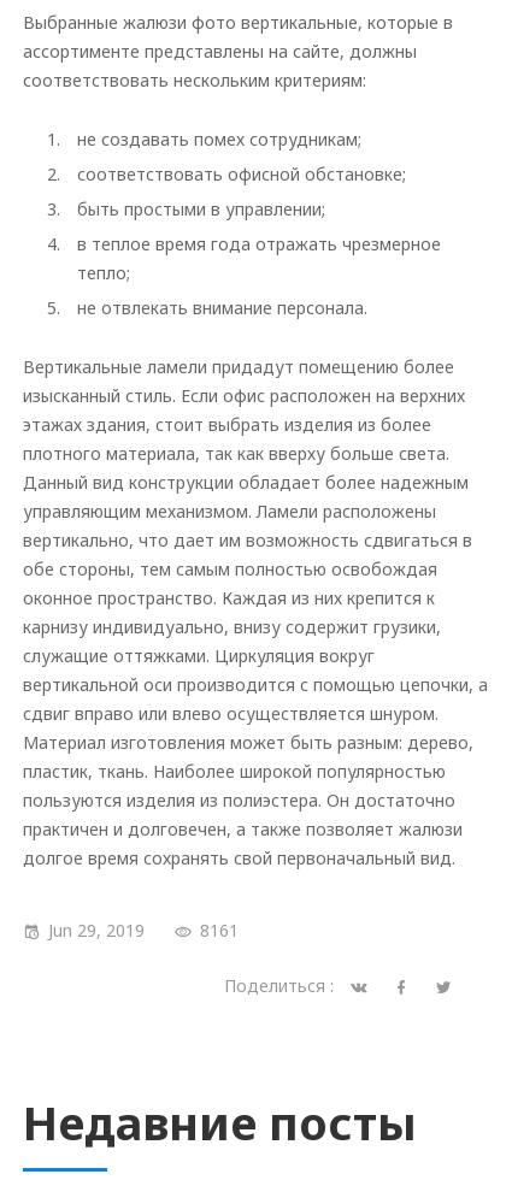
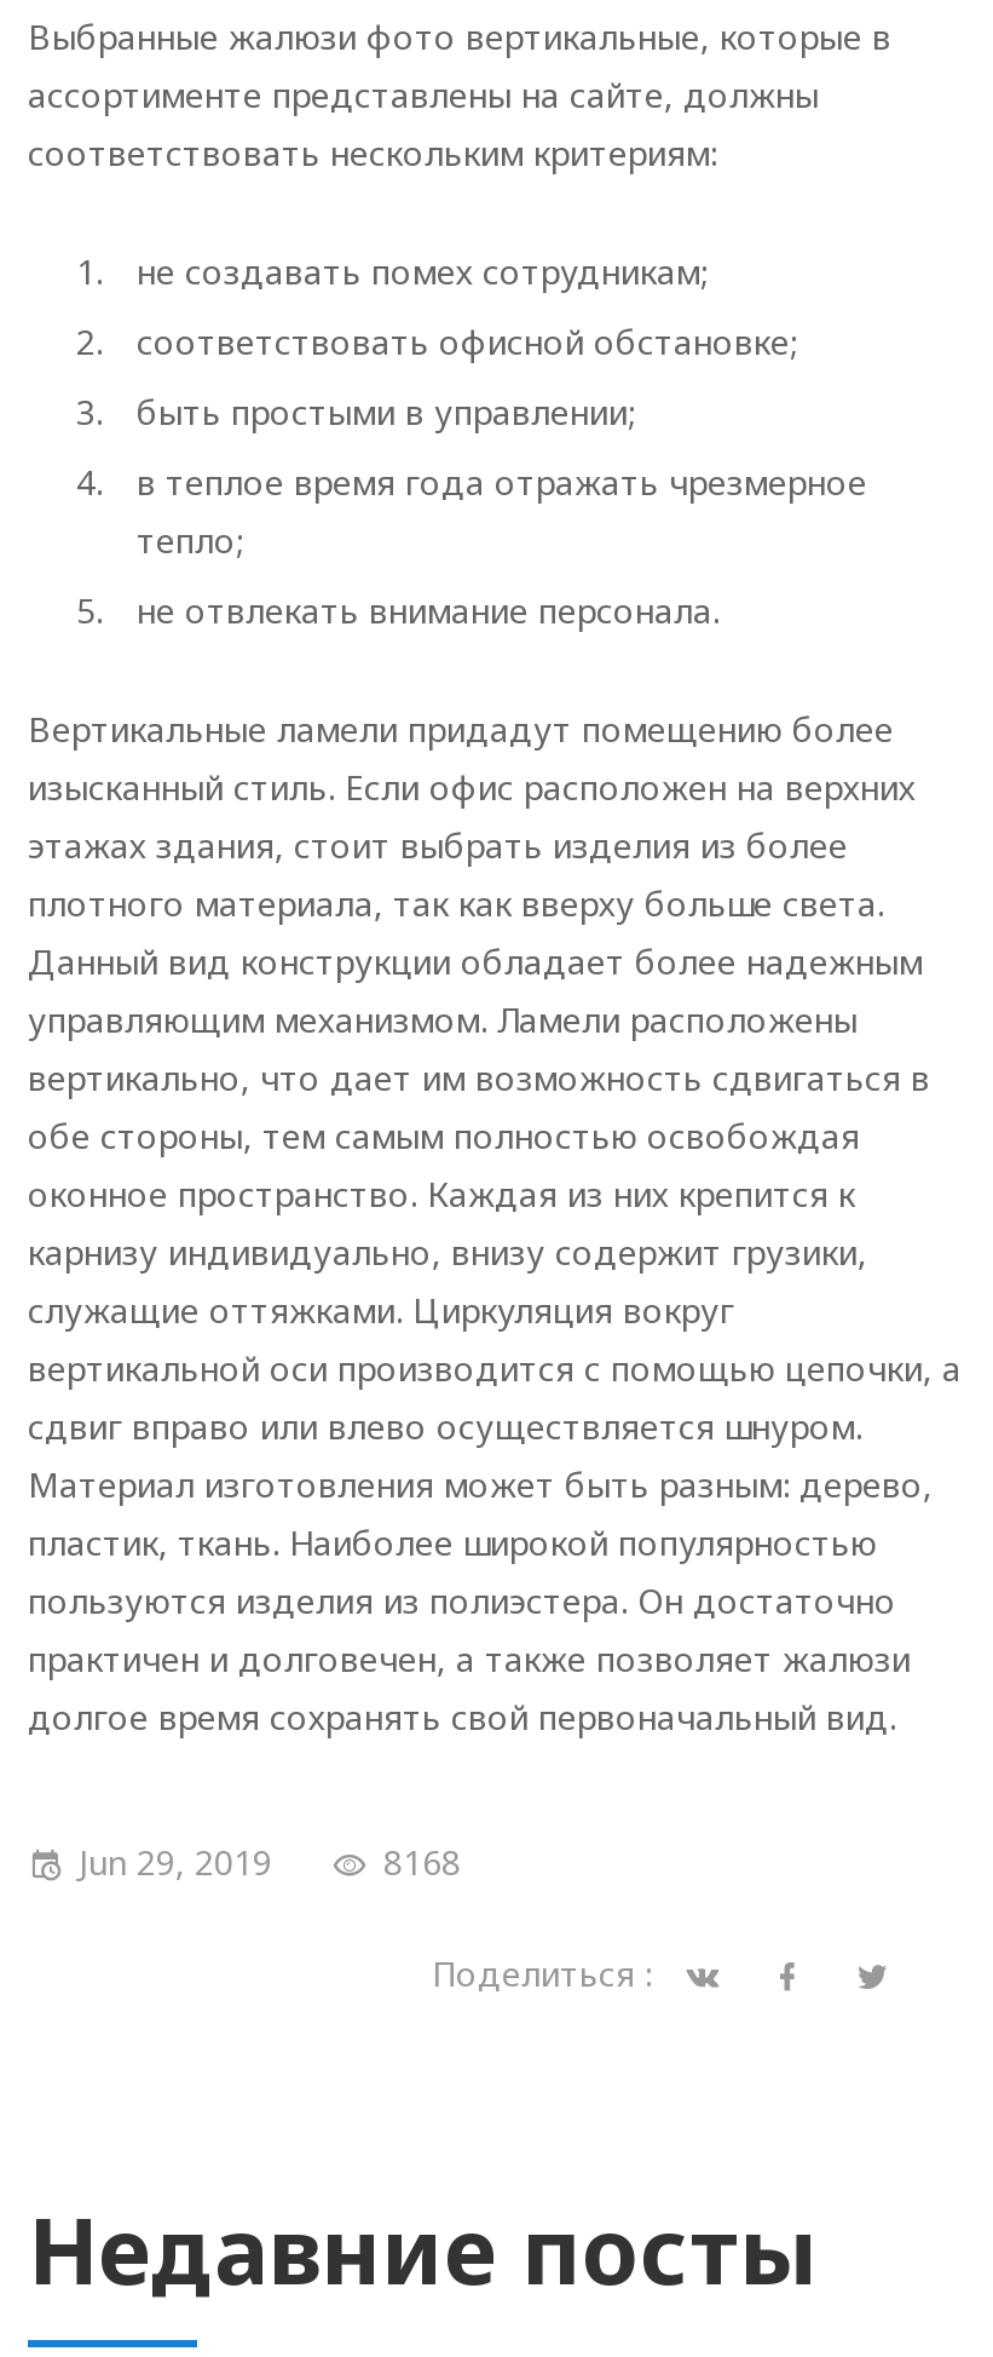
[200,919,239,942] 8161 -> [383,1839,461,1885] 8168

